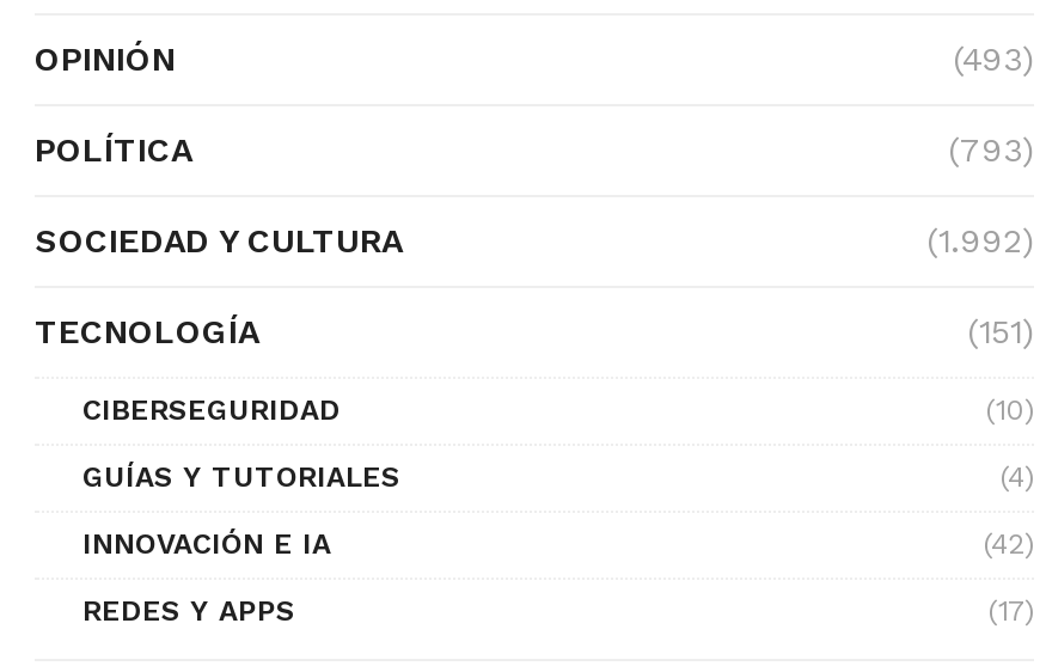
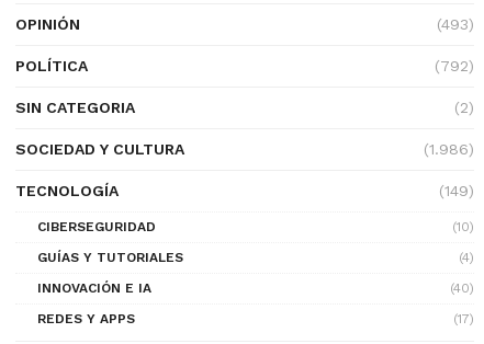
[948,130,1034,168] (793) -> [15,57,474,116] (792) | SIN CATEGORIA | (2)
[926,221,1034,259] (1.992) -> [424,140,474,158] (1.986)
[967,312,1034,350] (151) -> [439,182,474,199] (149)
[984,527,1034,560] (42) -> [450,280,474,296] (40)

